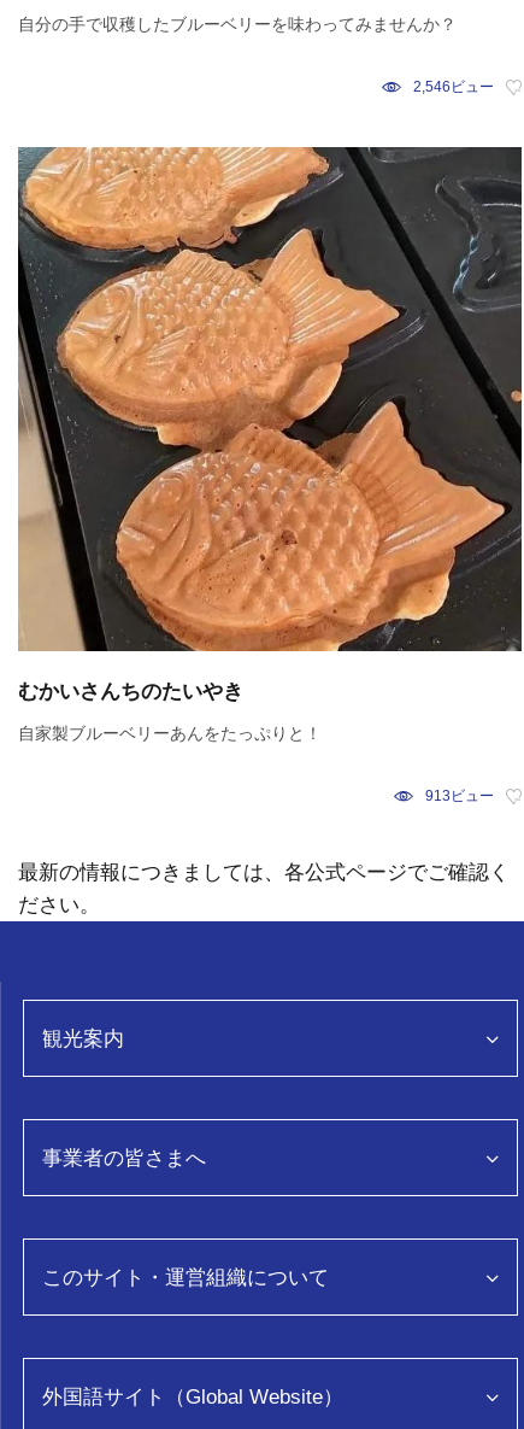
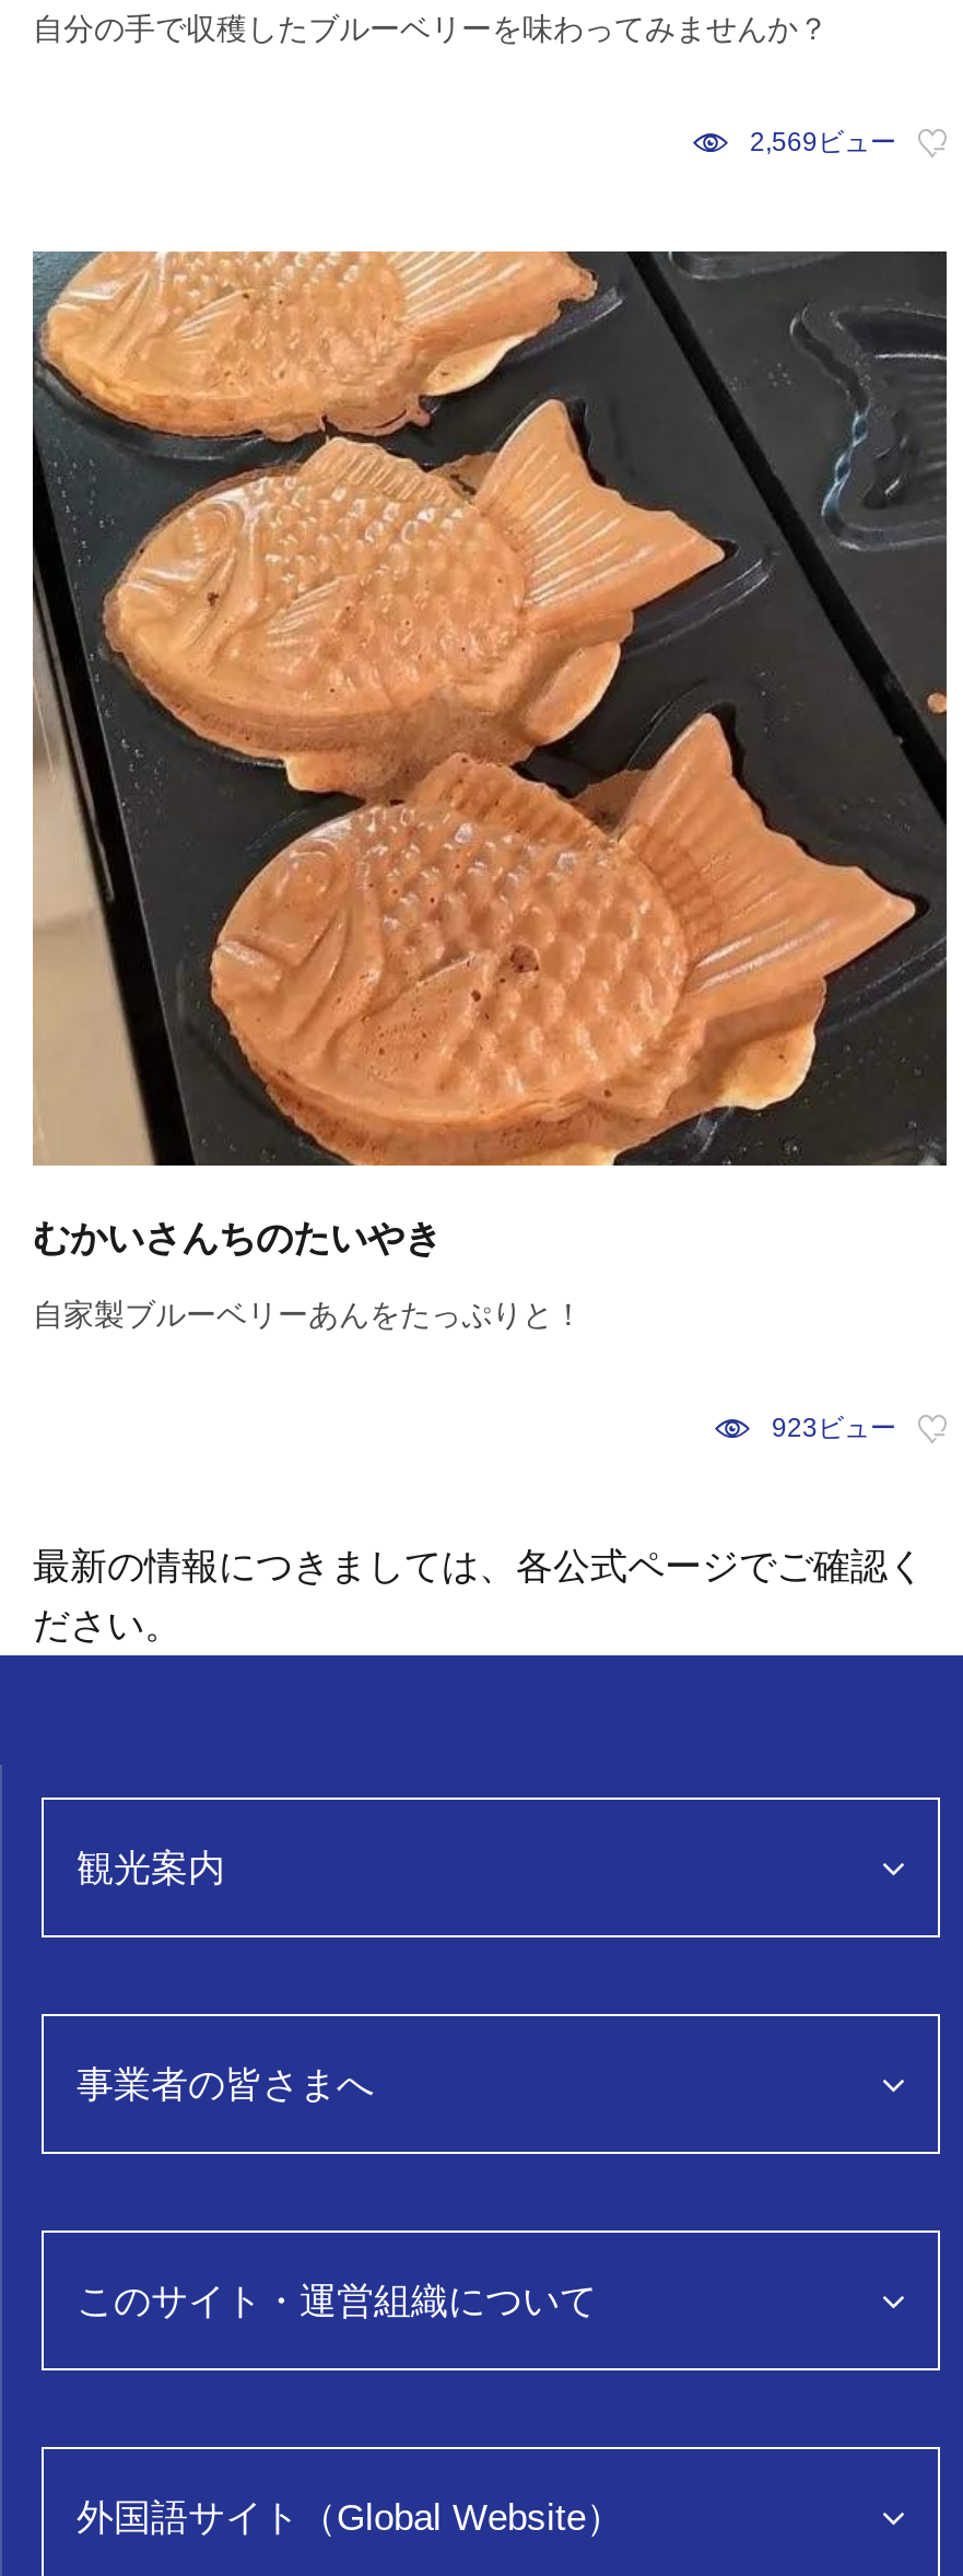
[413,78,494,95] 2,546ビュー -> [750,127,896,157] 2,569ビュー
[425,787,494,804] 913ビュー -> [772,1413,896,1443] 923ビュー

